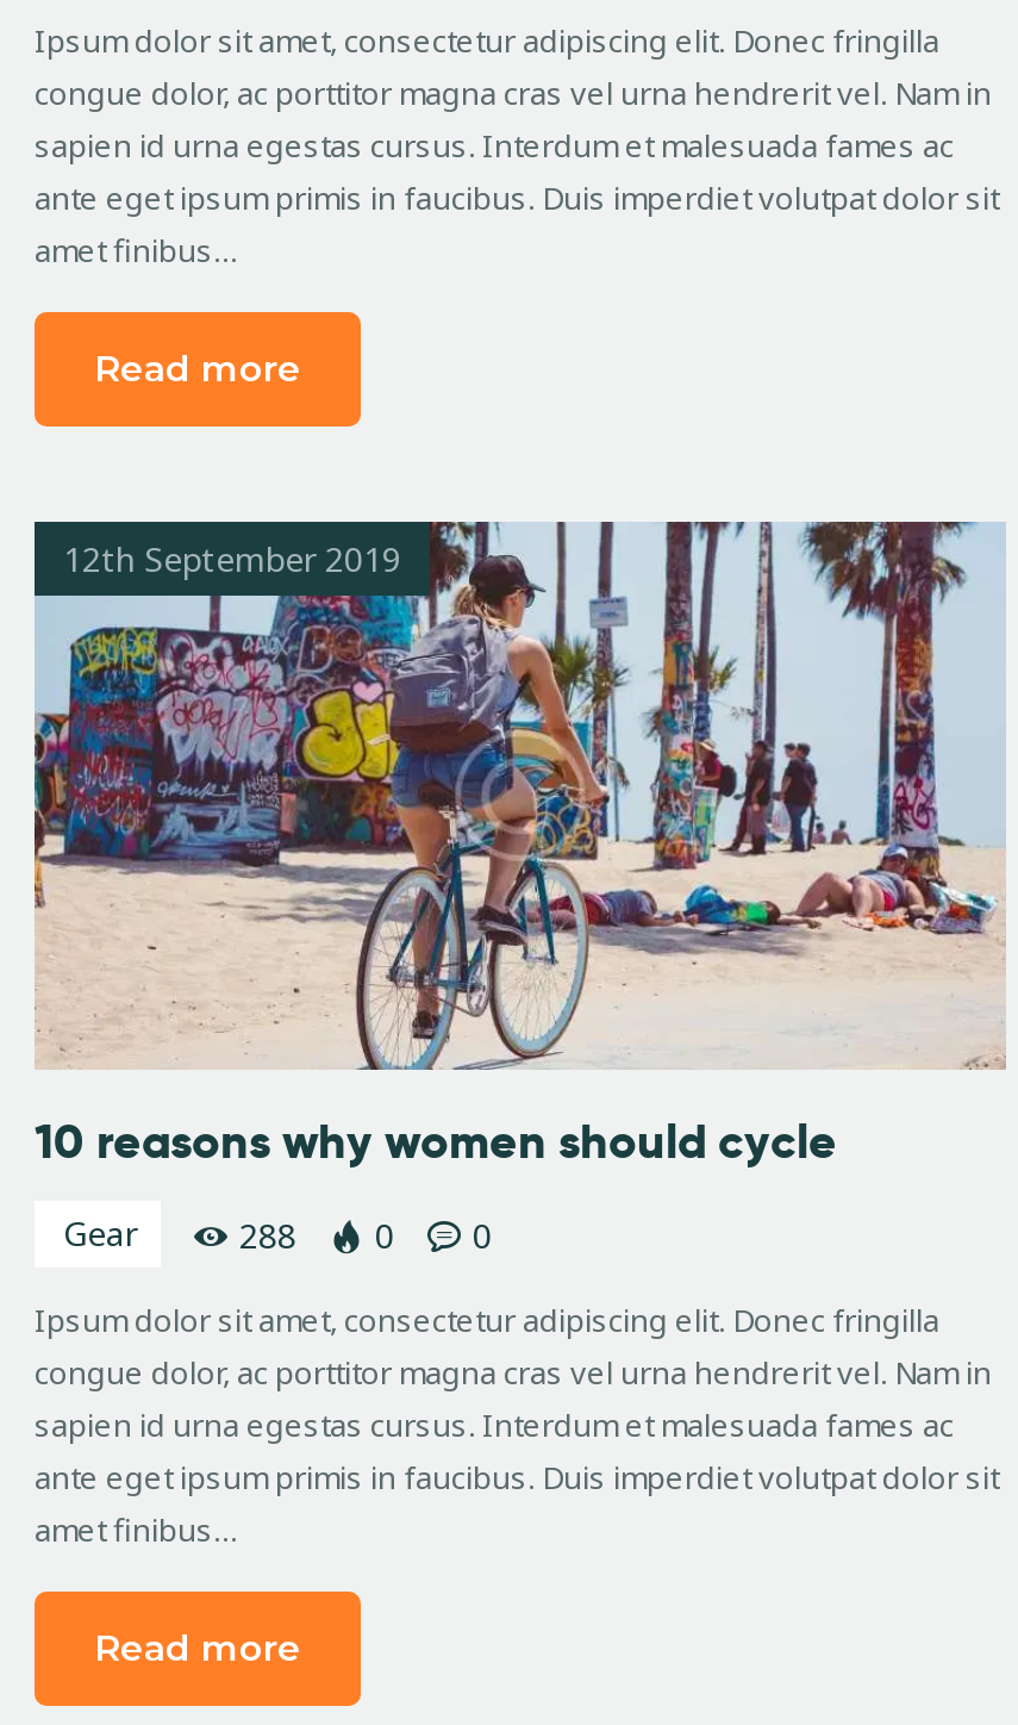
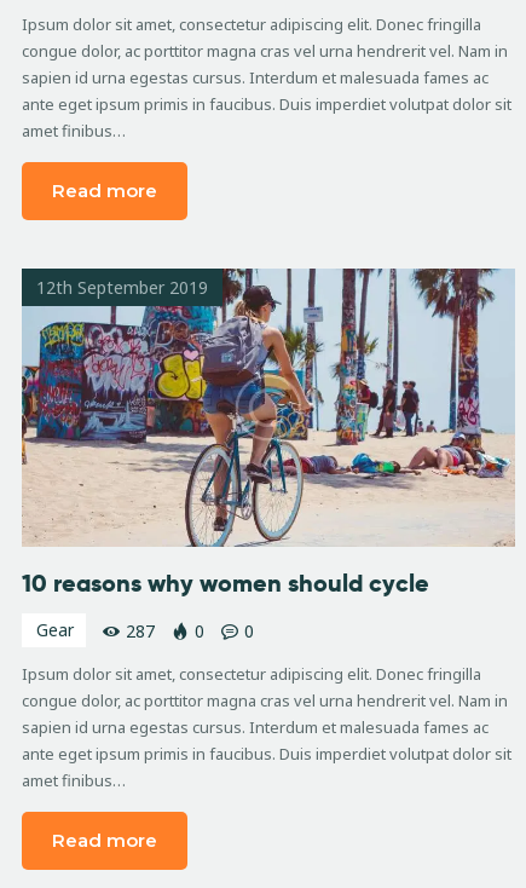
[239,1212,492,1258] 288 0 0 -> [126,619,254,642] 287 0 0

